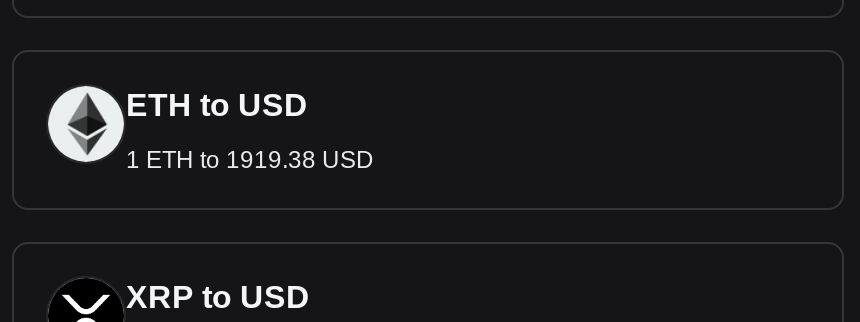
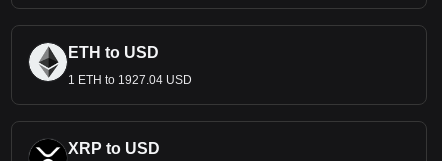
[126,146,374,174] 1 ETH to 1919.38 USD -> [68,73,192,87] 1 ETH to 1927.04 USD

